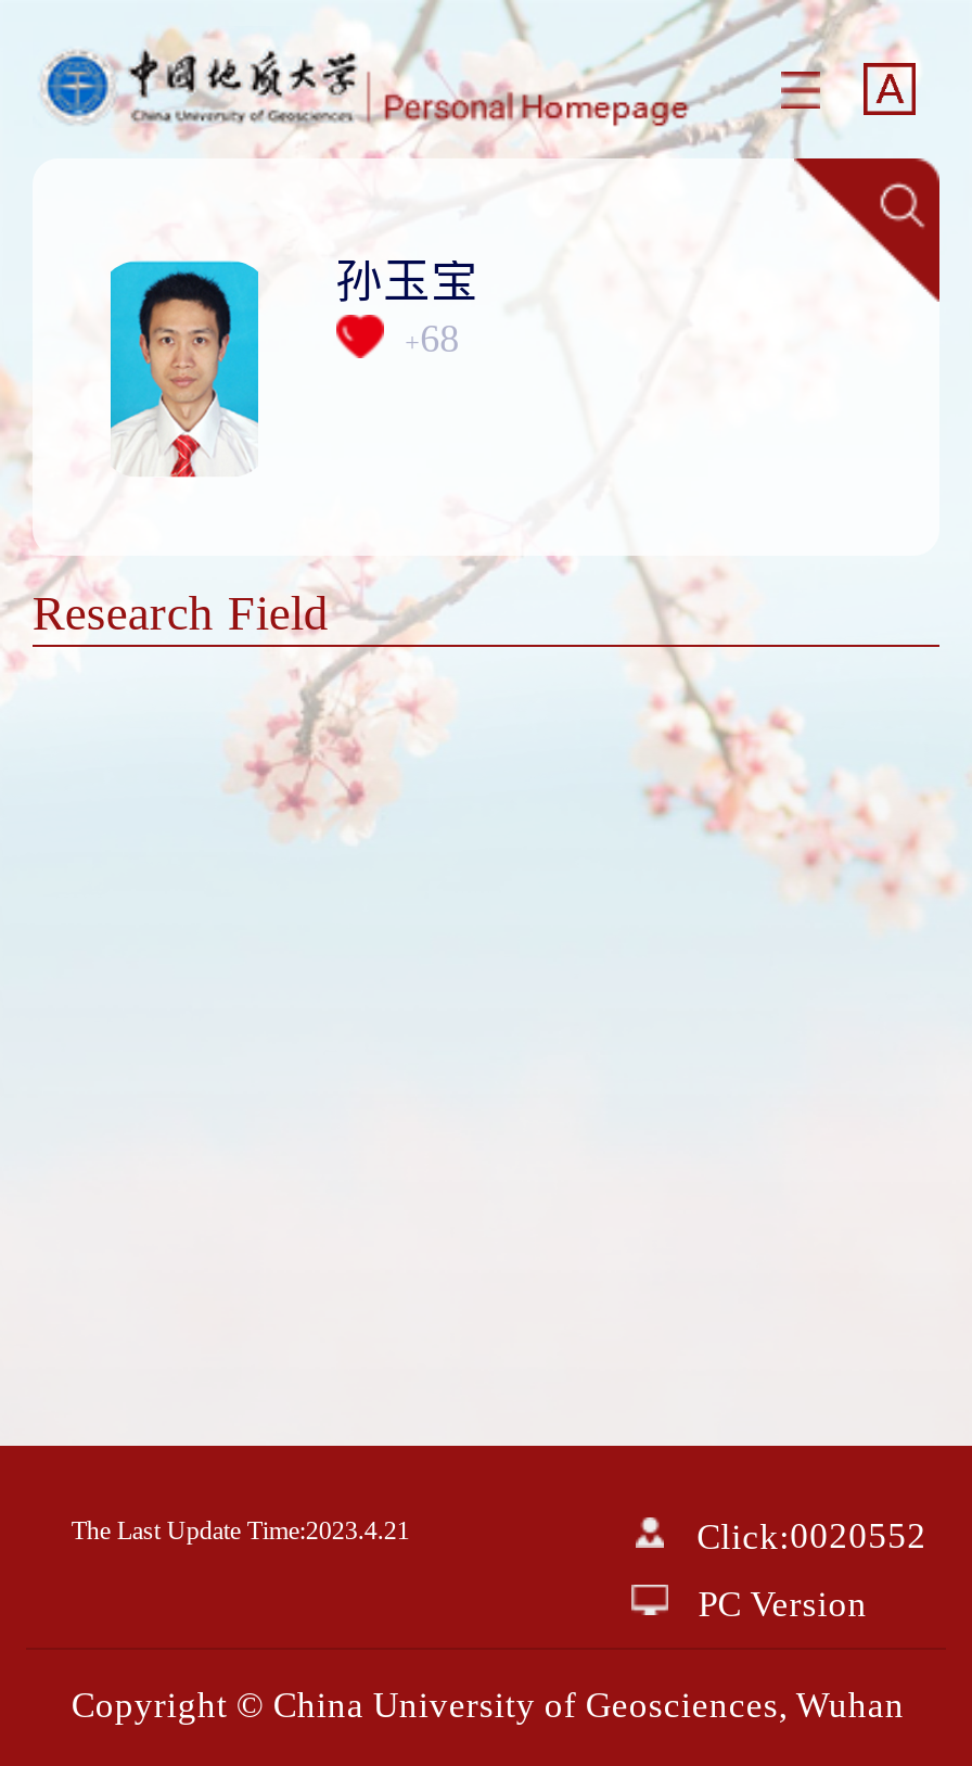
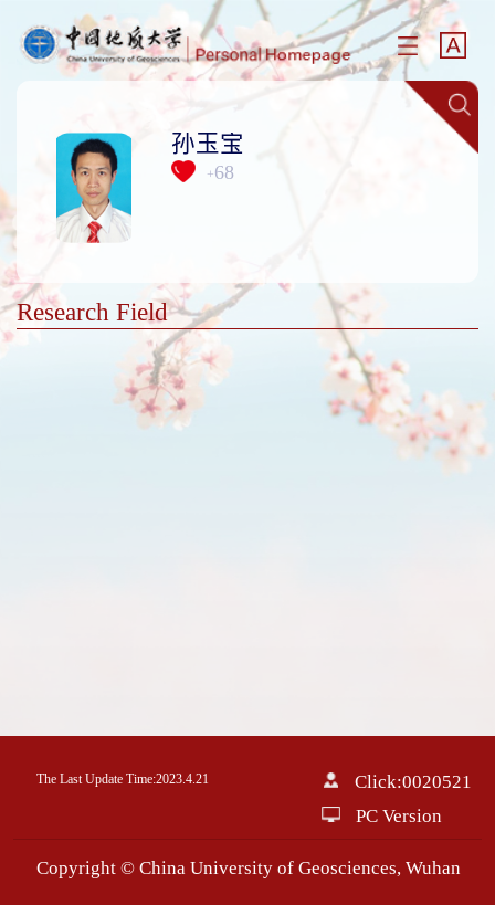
[688,1516,927,1557] Click:0020552 -> [350,772,472,793] Click:0020521

